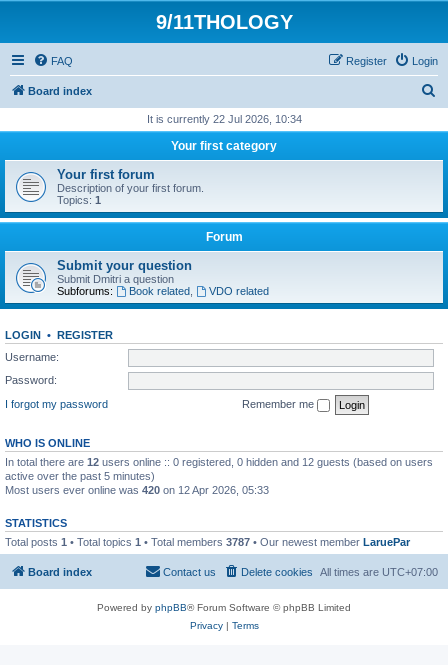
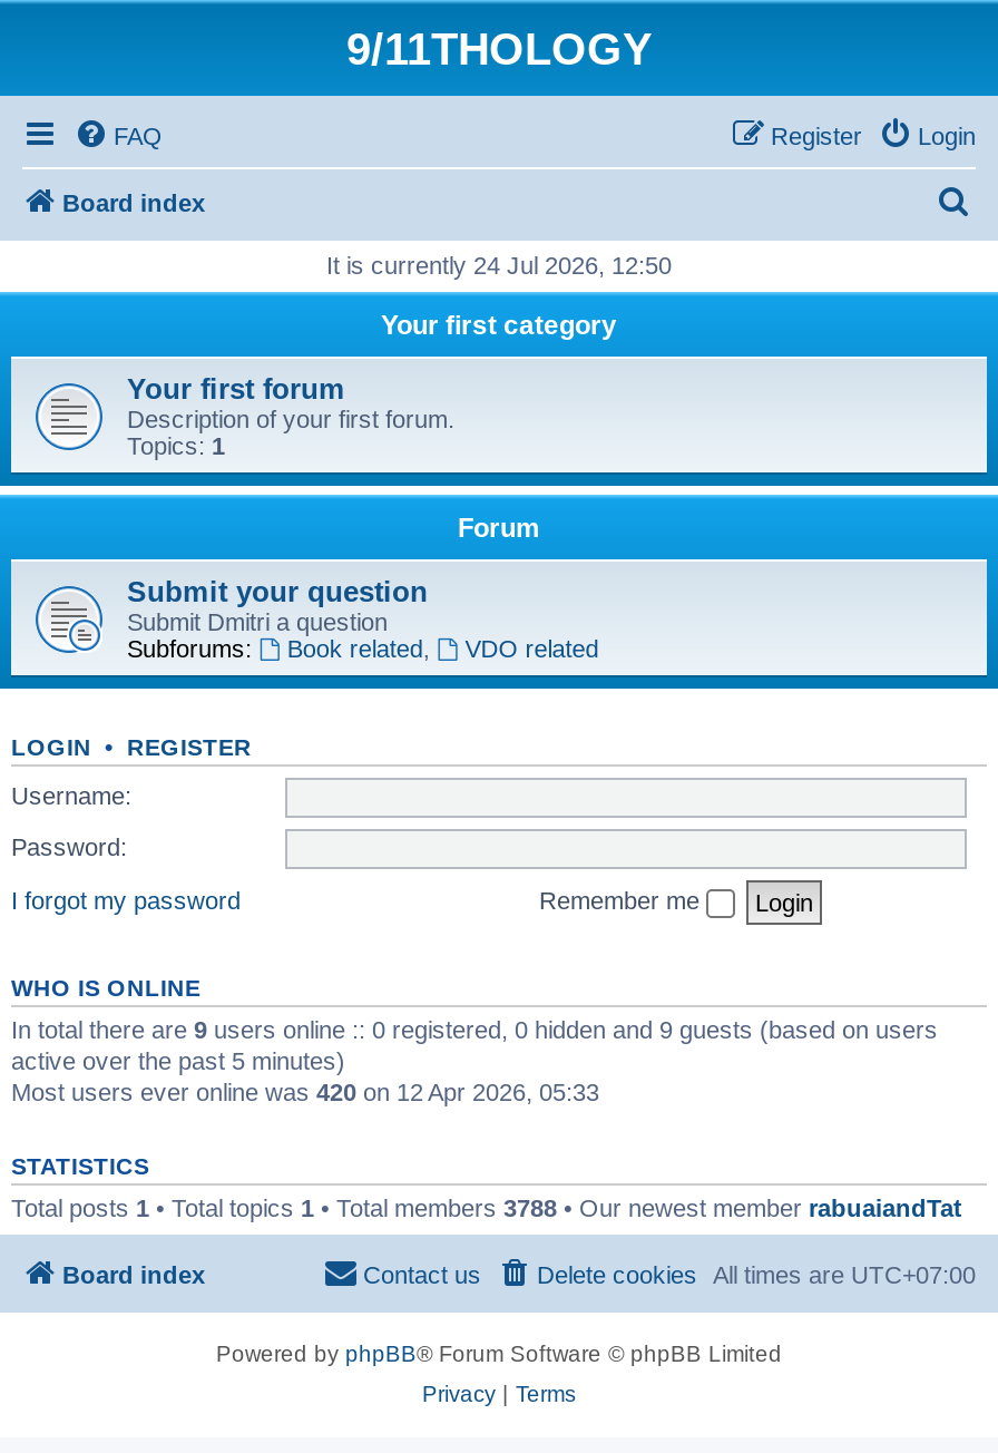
[146,113,301,125] It is currently 22 Jul 2026, 10:34 -> [326,252,672,279] It is currently 24 Jul 2026, 12:50
[5,455,433,467] In total there are 12 users online :: 0 registered, 0 hidden and 12 guests (based on users -> [11,1015,938,1042] In total there are 9 users online :: 0 registered, 0 hidden and 9 guests (based on users
[5,535,410,547] Total posts 1 • Total topics 1 • Total members 3787 • Our newest member LaruePar -> [11,1193,962,1220] Total posts 1 • Total topics 1 • Total members 3788 • Our newest member rabuaiandTat

